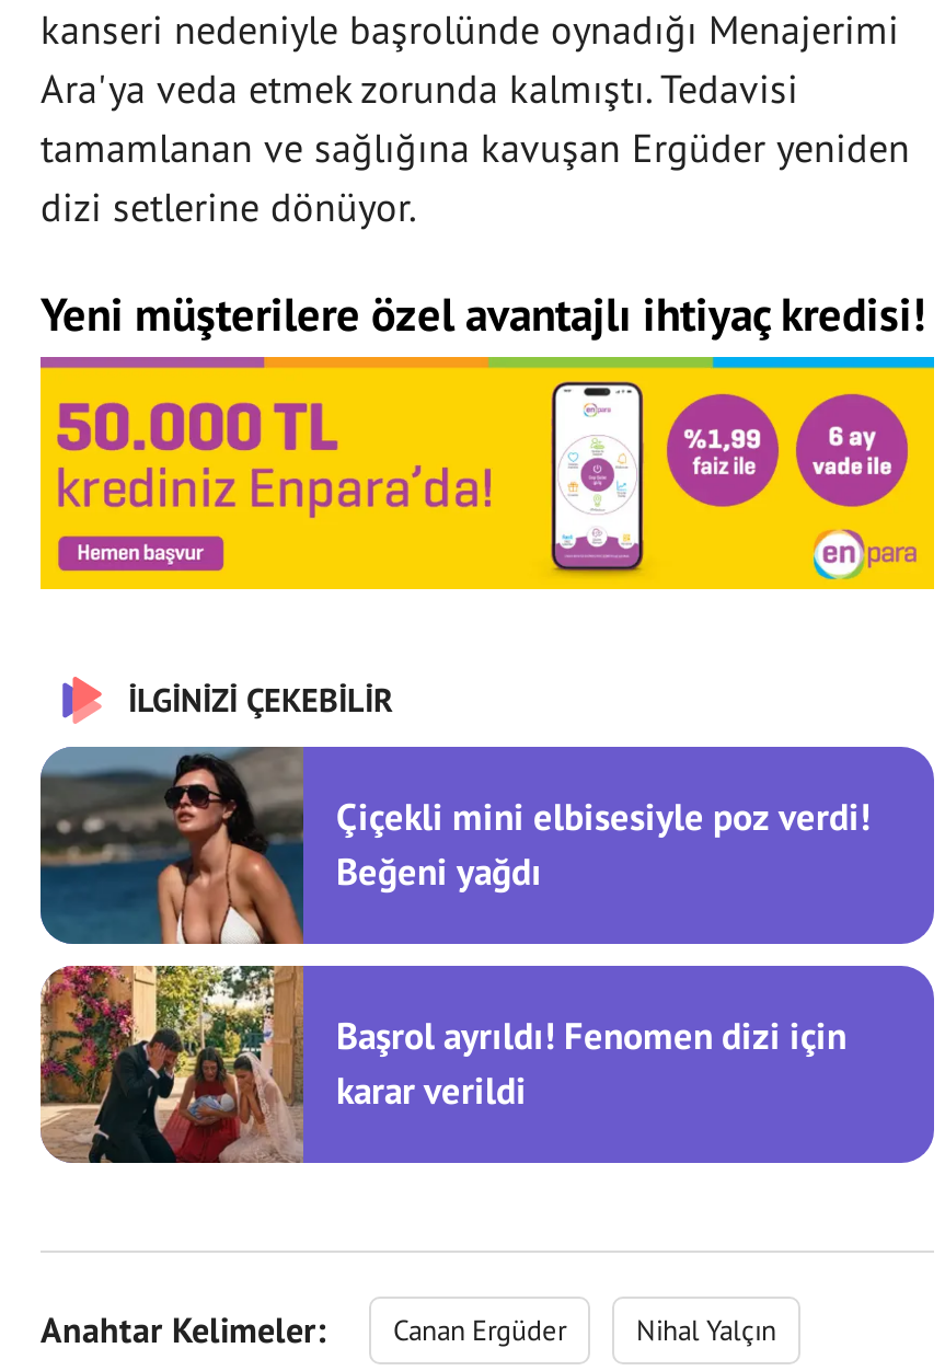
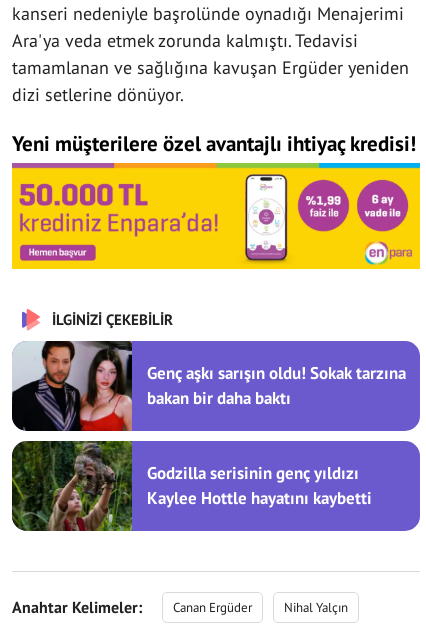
[38,745,871,946] [image] | Çiçekli mini elbisesiyle poz verdi! | Beğeni yağdı -> [12,340,406,432] [image] | Genç aşkı sarışın oldu! Sokak tarzına | bakan bir daha baktı
[38,964,846,1165] [image] | Başrol ayrıldı! Fenomen dizi için | karar verildi -> [11,440,372,532] [image] | Godzilla serisinin genç yıldızı | Kaylee Hottle hayatını kaybetti

